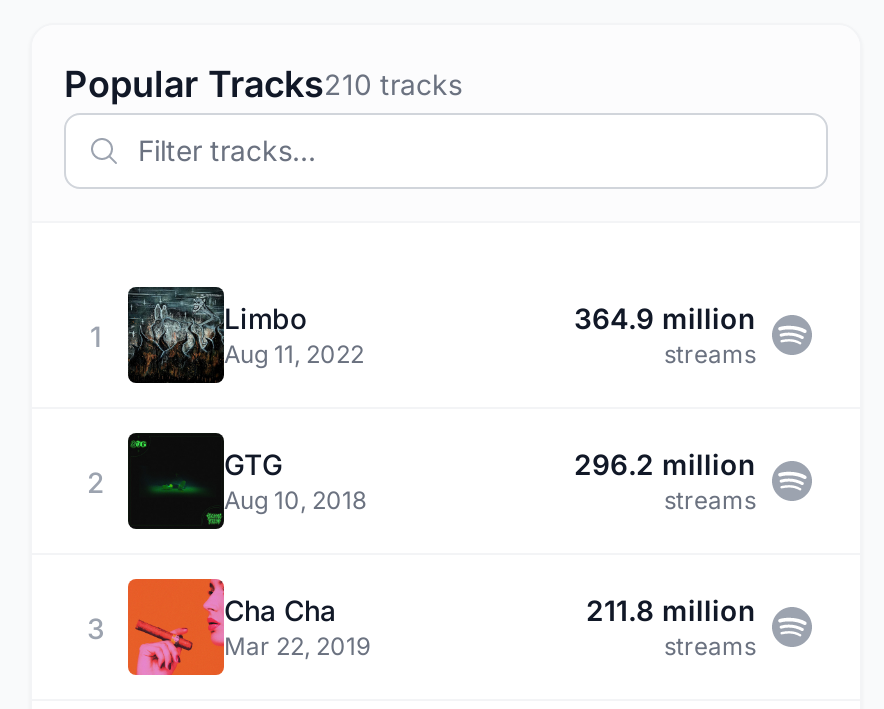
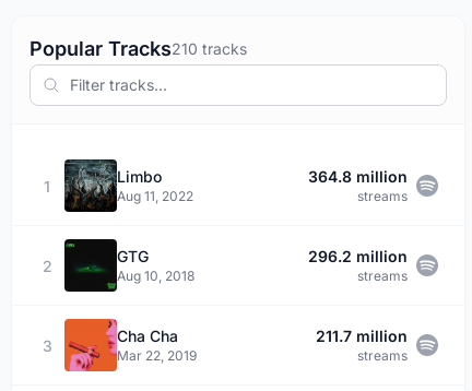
[574,300,756,334] 364.9 million -> [308,167,408,185] 364.8 million
[586,592,756,626] 211.8 million -> [316,326,408,345] 211.7 million

